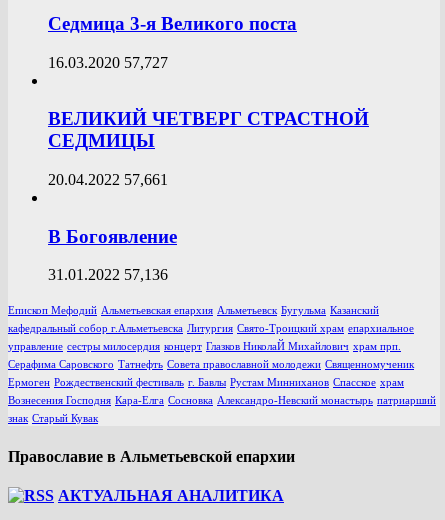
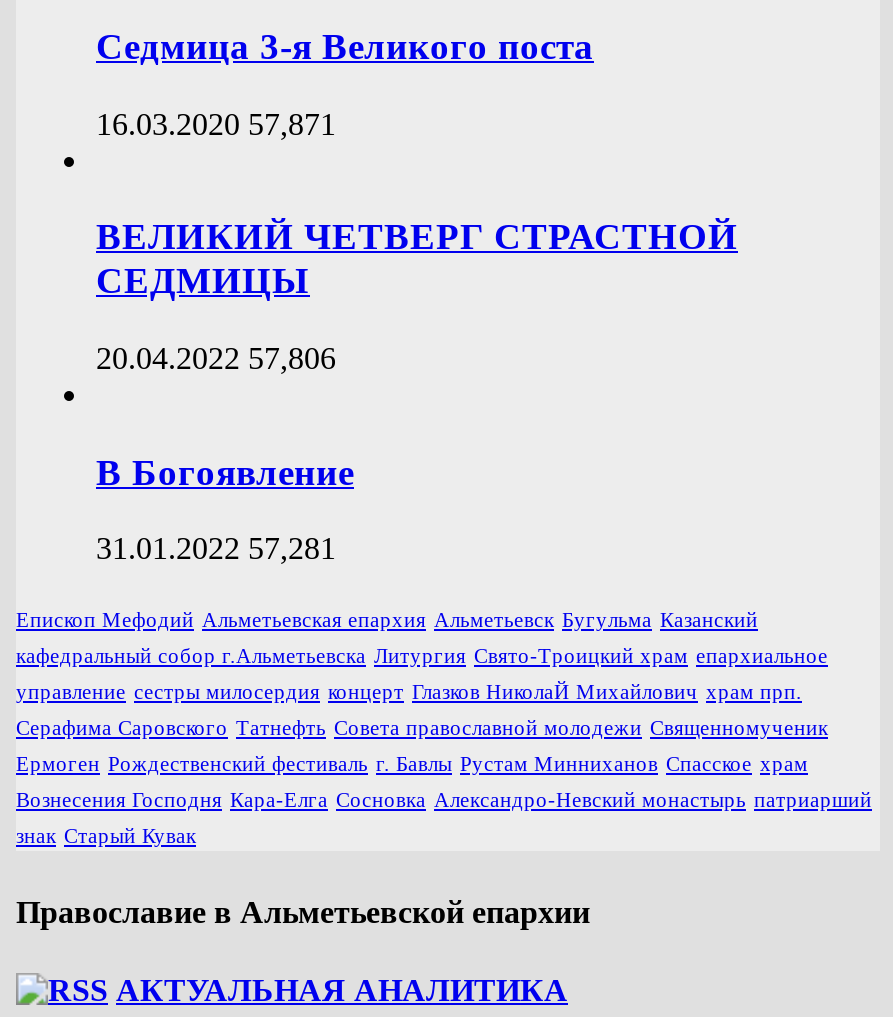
[48,54,168,71] 16.03.2020 57,727 -> [96,106,336,140] 16.03.2020 57,871
[48,171,168,188] 20.04.2022 57,661 -> [96,341,336,375] 20.04.2022 57,806
[48,266,168,283] 31.01.2022 57,136 -> [96,532,336,566] 31.01.2022 57,281

